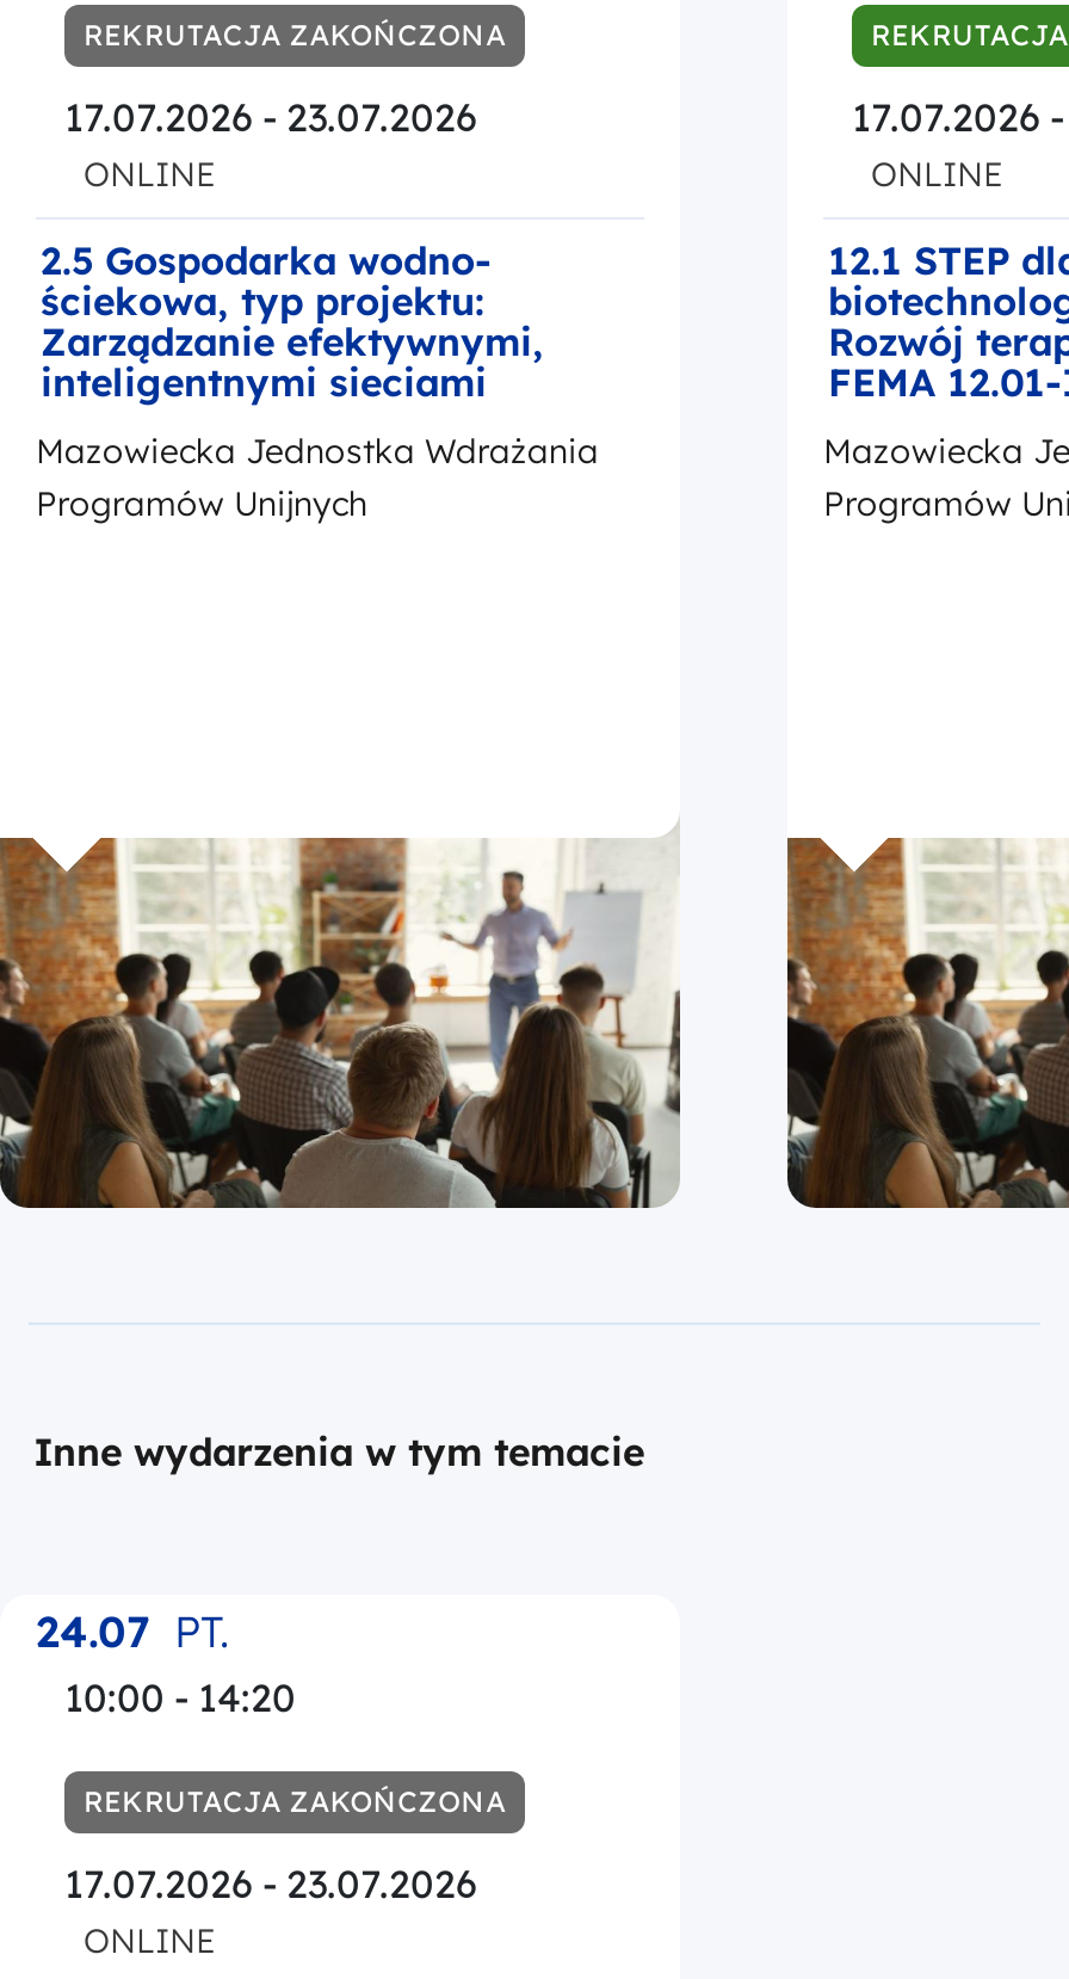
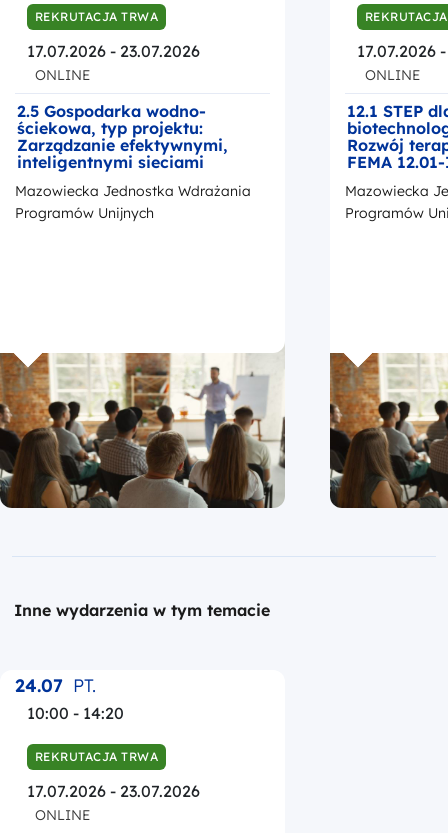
[84,18,506,54] REKRUTACJA ZAKOŃCZONA -> [35,9,158,24] REKRUTACJA TRWA
[84,1784,506,1820] REKRUTACJA ZAKOŃCZONA -> [35,749,158,764] REKRUTACJA TRWA

